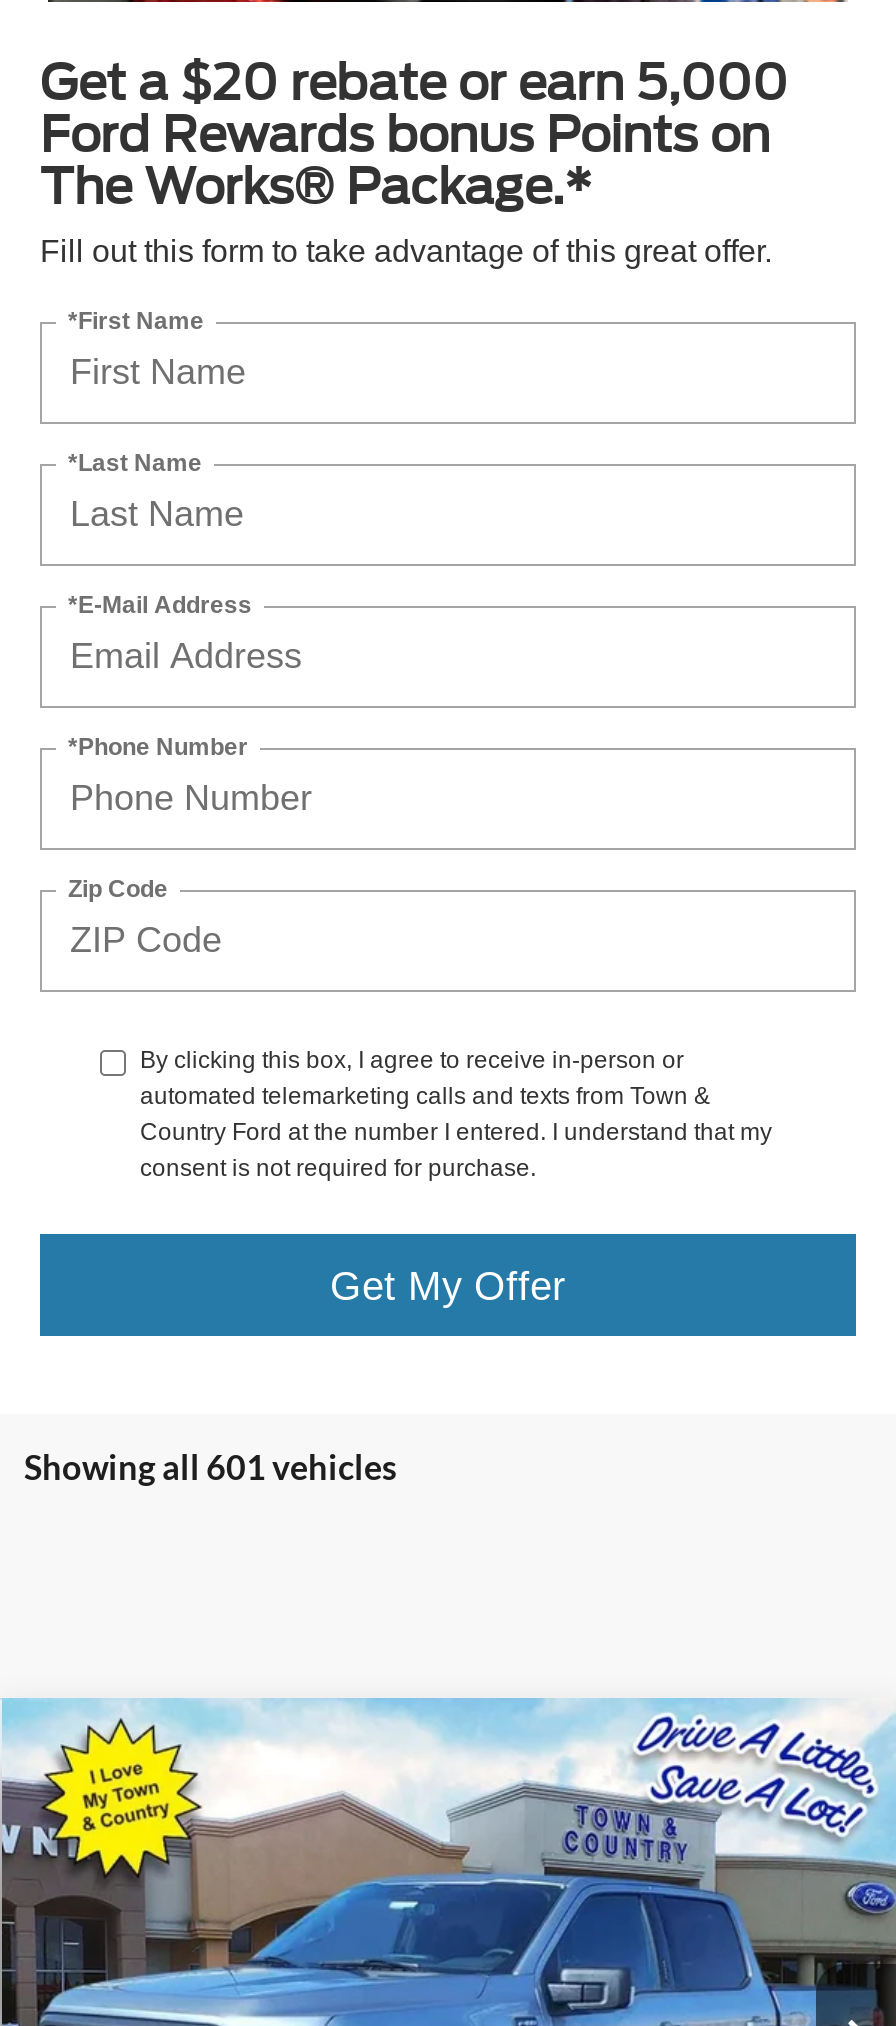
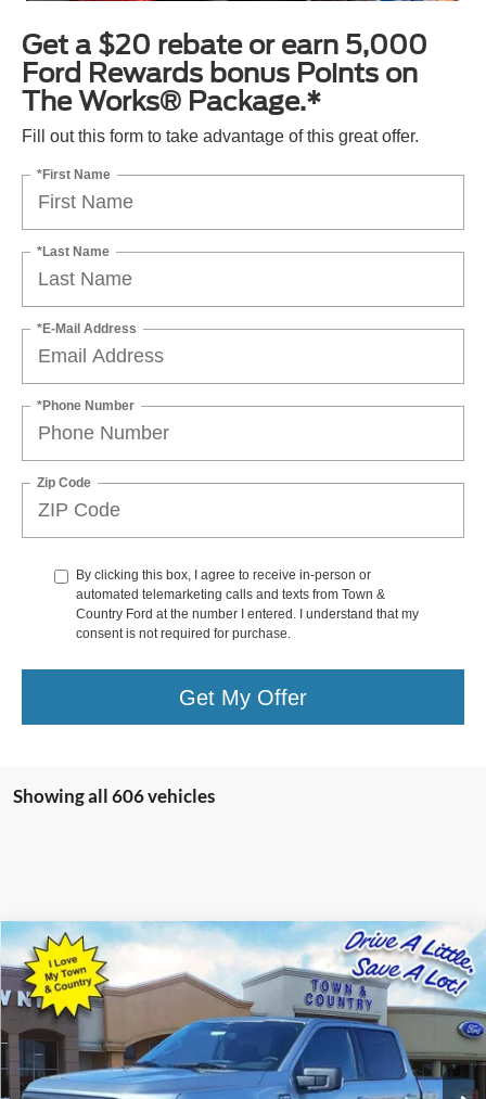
[24,1446,396,1488] Showing all 601 vehicles -> [13,784,215,807] Showing all 606 vehicles

